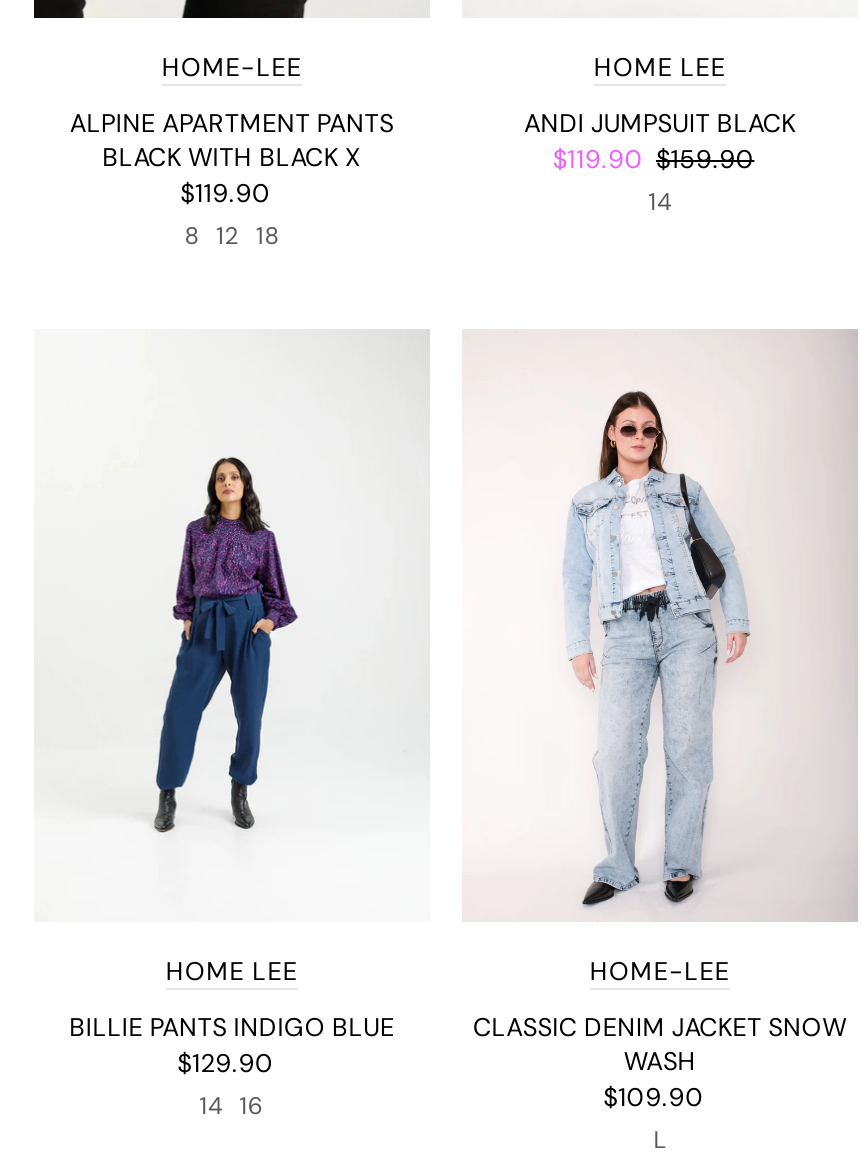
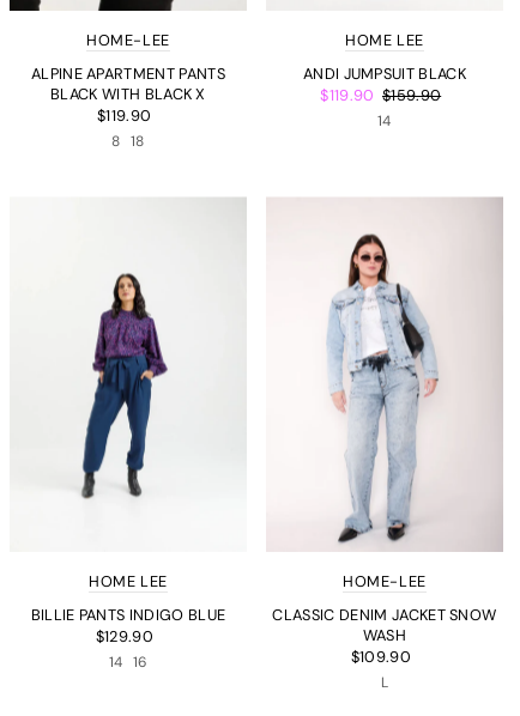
[185,220,279,252] 8 12 18 -> [112,132,144,151] 8 18

